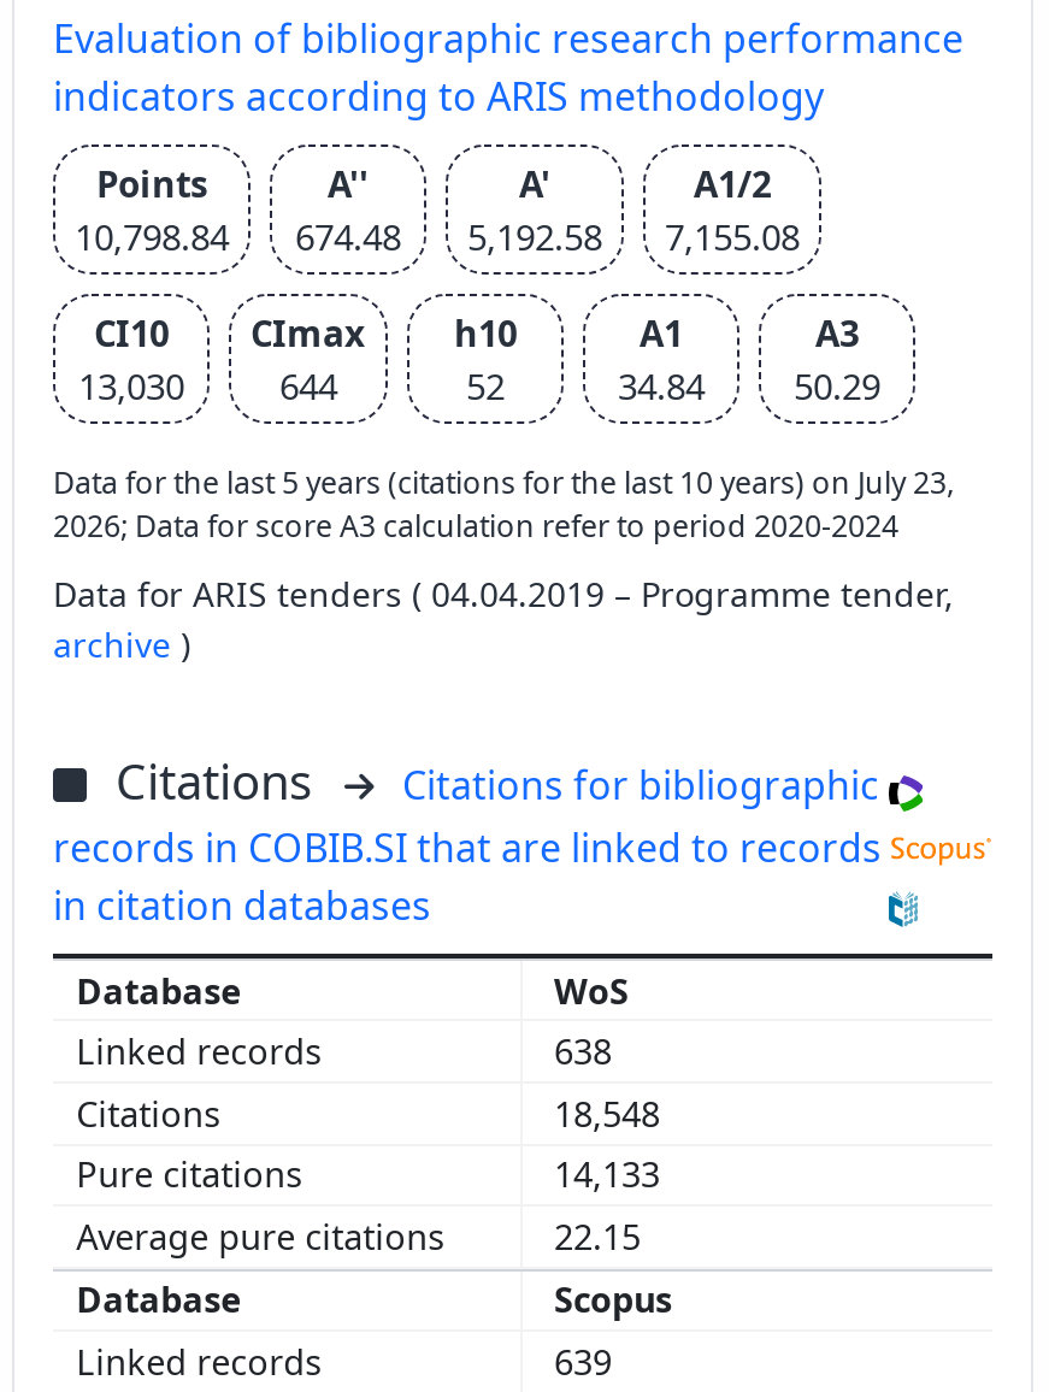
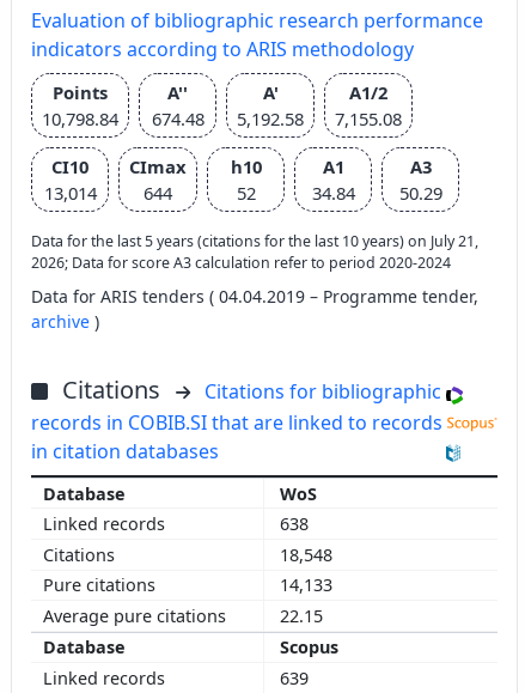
[78,361,337,409] 13,030 644 -> [44,180,172,204] 13,014 644
[53,462,954,503] Data for the last 5 years (citations for the last 10 years) on July 23, -> [31,231,478,251] Data for the last 5 years (citations for the last 10 years) on July 21,

